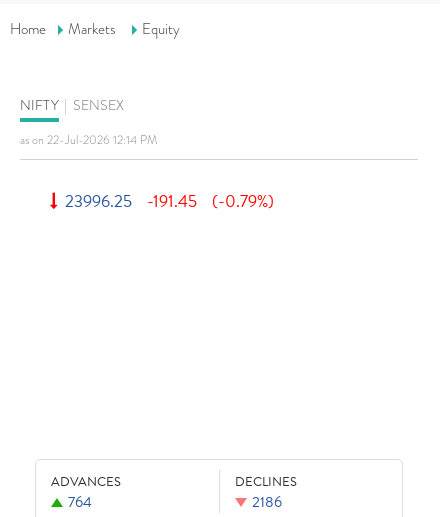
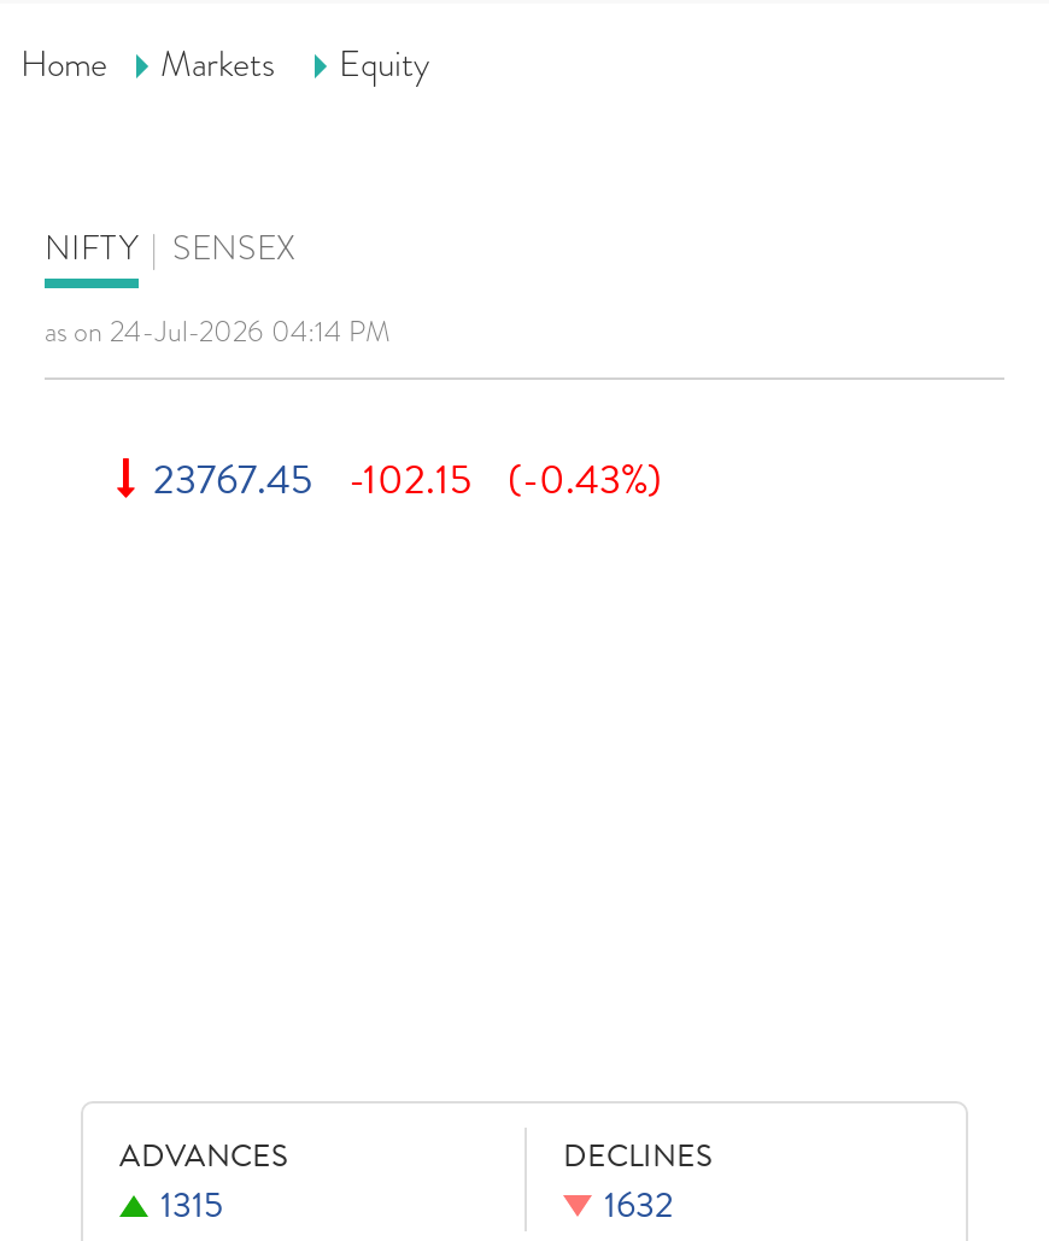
[20,132,157,148] as on 22-Jul-2026 12:14 PM -> [45,313,389,352] as on 24-Jul-2026 04:14 PM
[65,189,274,214] 23996.25 -191.45 (-0.79%) -> [153,451,662,511] 23767.45 -102.15 (-0.43%)
[68,491,92,513] 764 -> [160,1179,223,1232] 1315
[252,491,282,513] 2186 -> [604,1179,674,1232] 1632

